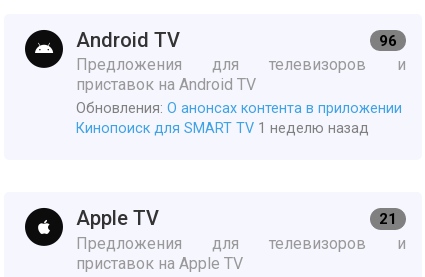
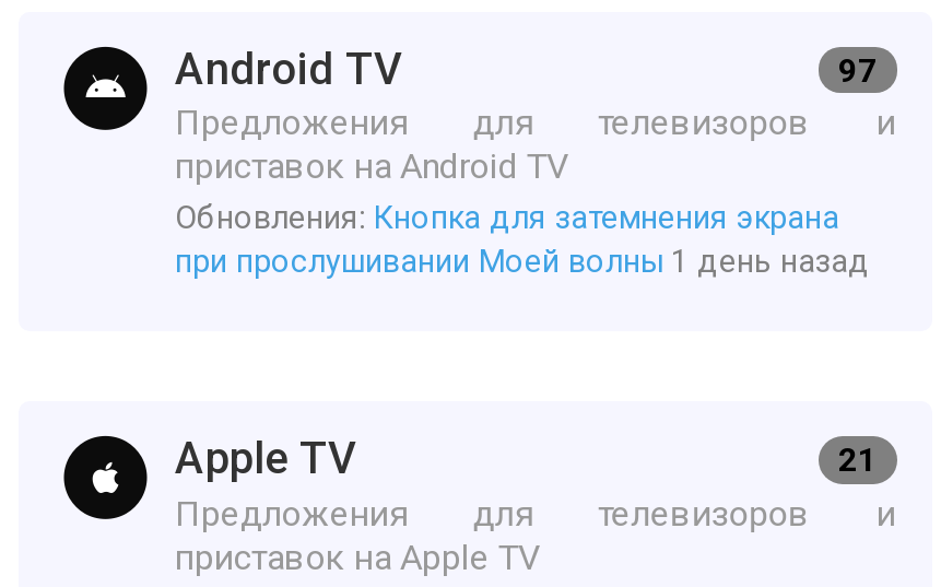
[379,31,397,49] 96 -> [838,50,878,90] 97
[75,100,401,137] Обновления: О анонсах контента в приложении | Кинопоиск для SMART TV 1 неделю назад -> [175,201,870,282] Обновления: Кнопка для затемнения экрана | при прослушивании Моей волны 1 день назад

